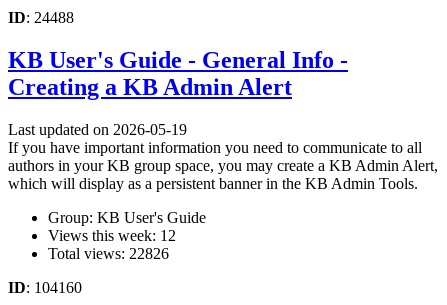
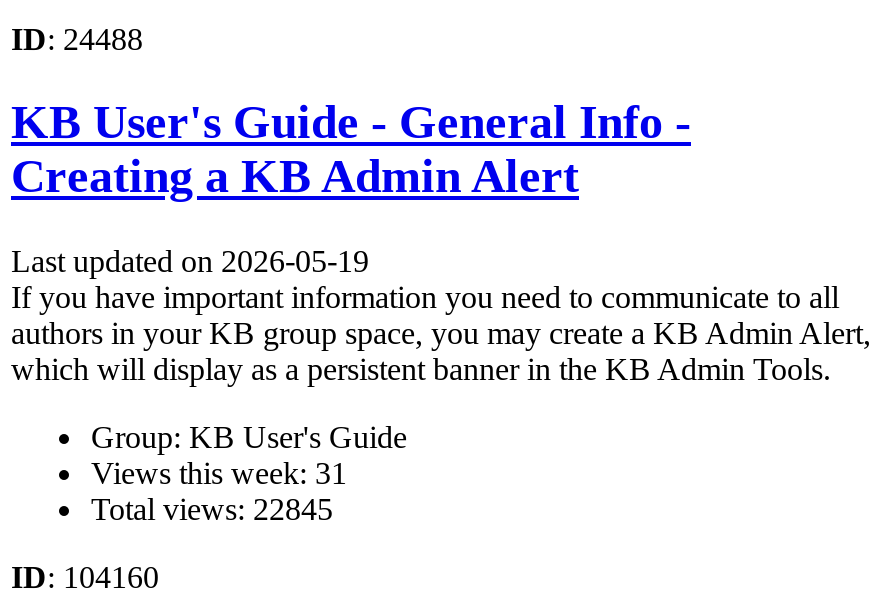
[48,227,176,244] Views this week: 12 -> [91,457,347,491] Views this week: 31
[48,245,169,262] Total views: 22826 -> [91,493,333,527] Total views: 22845

